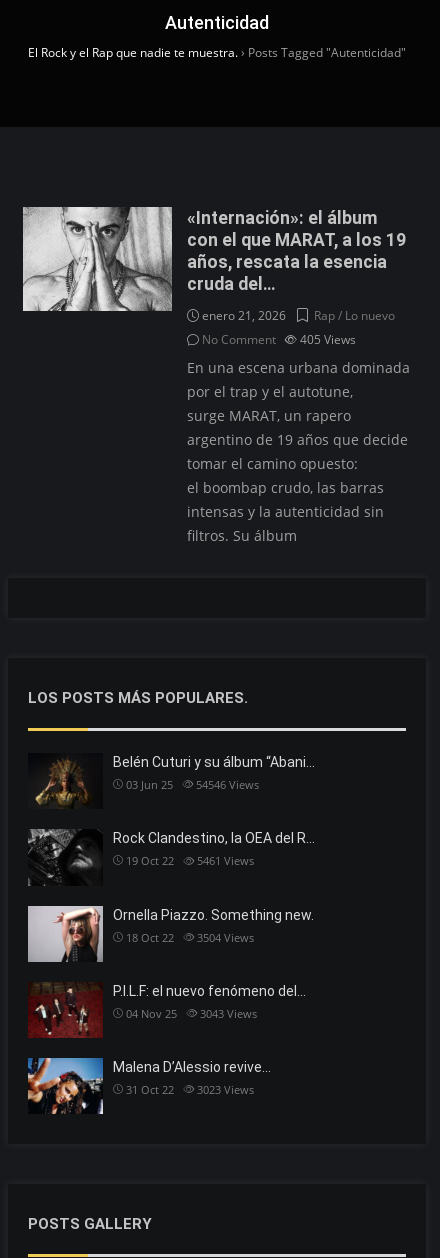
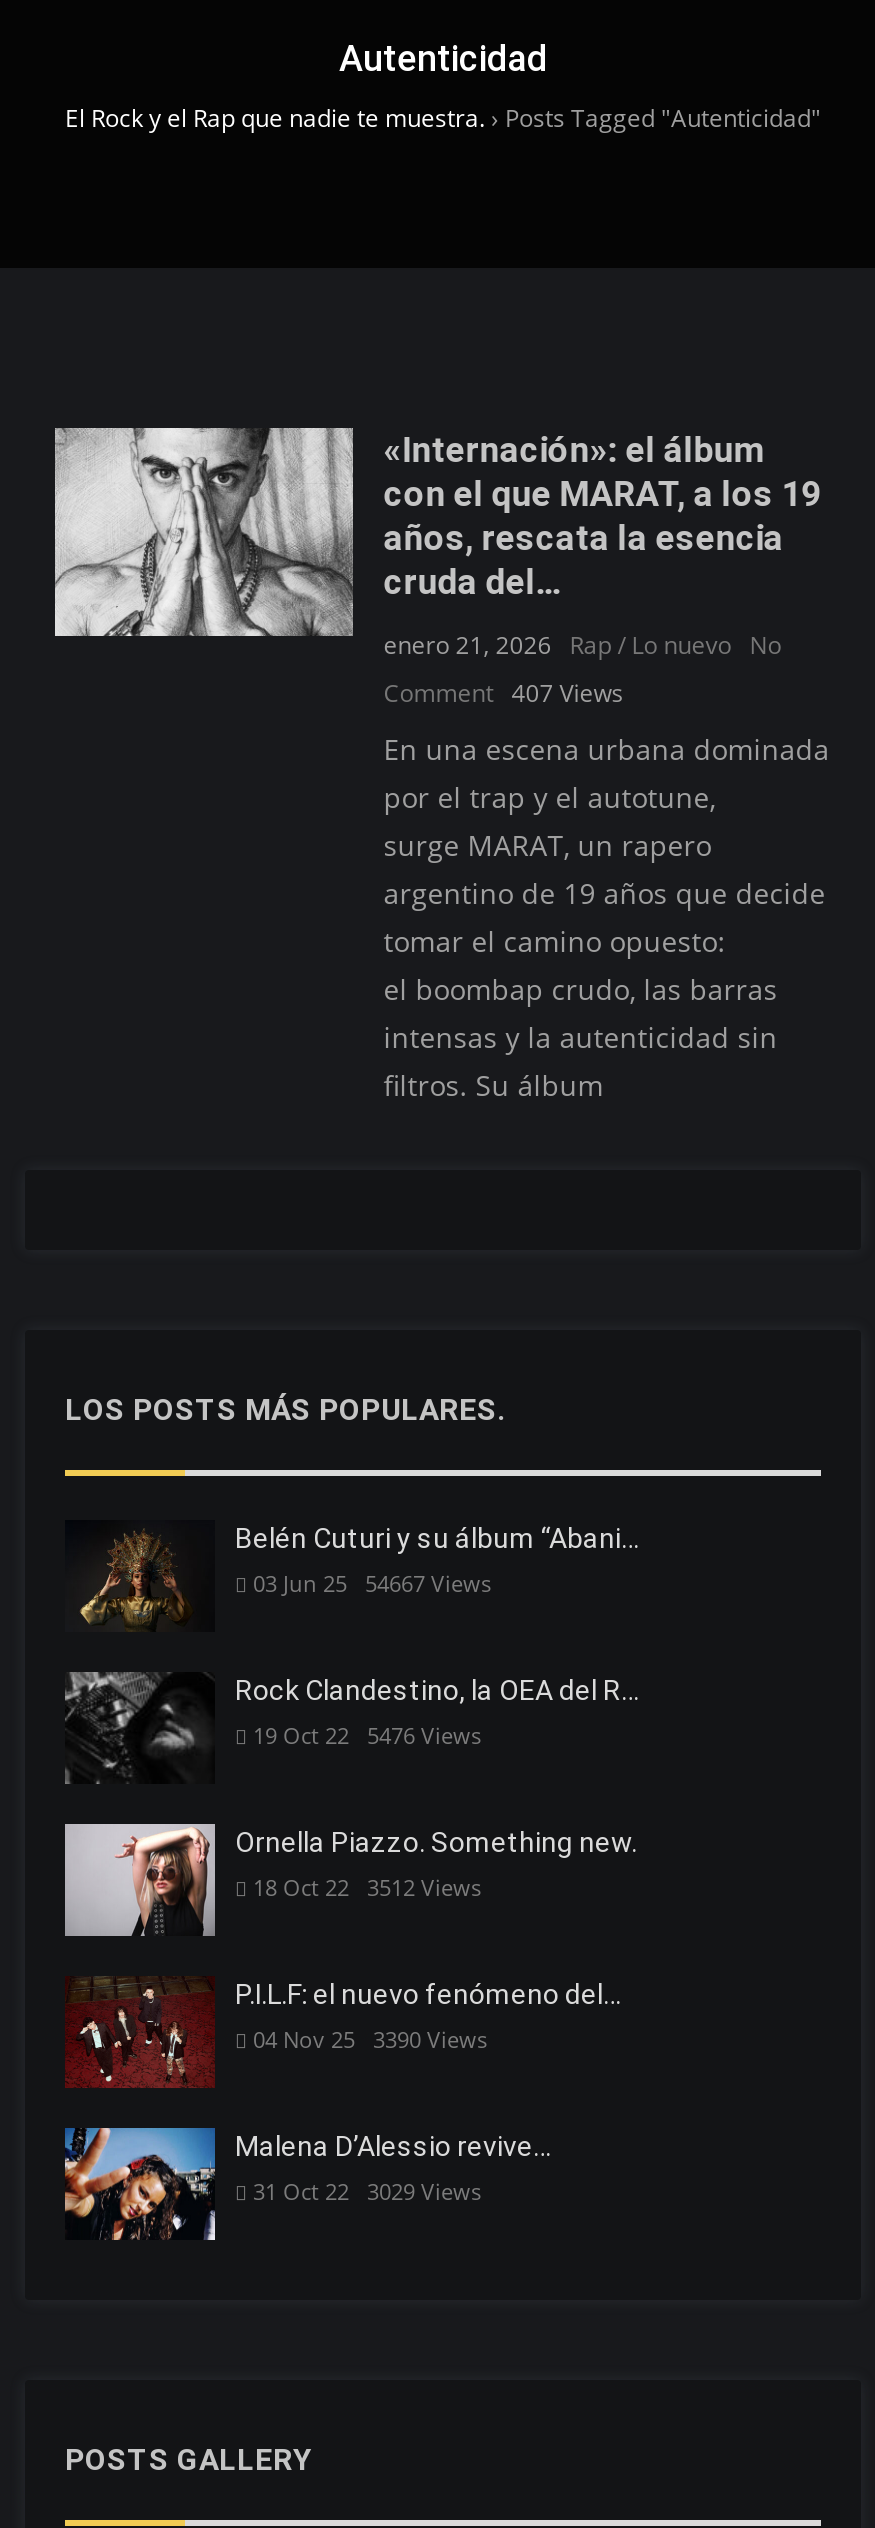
[199,307,395,348] enero 21, 2026 | Rap / Lo nuevo | No Comment | 405 Views -> [383,628,781,710] enero 21, 2026 Rap / Lo nuevo No | Comment 407 Views
[126,777,259,792] 03 Jun 25 | 54546 Views -> [253,1568,491,1598] 03 Jun 25 54667 Views
[126,853,254,868] 19 Oct 22 | 5461 Views -> [253,1719,481,1749] 19 Oct 22 5476 Views
[126,929,254,944] 18 Oct 22 | 3504 Views -> [253,1872,481,1902] 18 Oct 22 3512 Views
[126,1006,257,1021] 04 Nov 25 | 3043 Views -> [253,2024,487,2054] 04 Nov 25 3390 Views
[126,1082,254,1097] 31 Oct 22 | 3023 Views -> [253,2176,481,2206] 31 Oct 22 3029 Views

